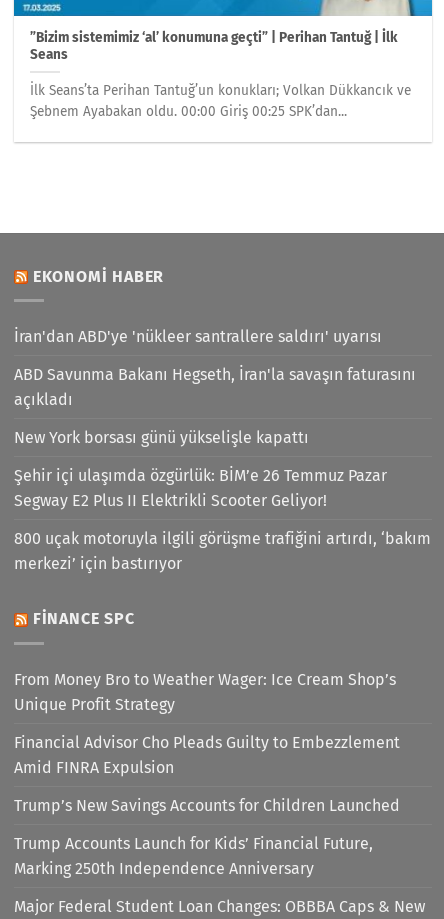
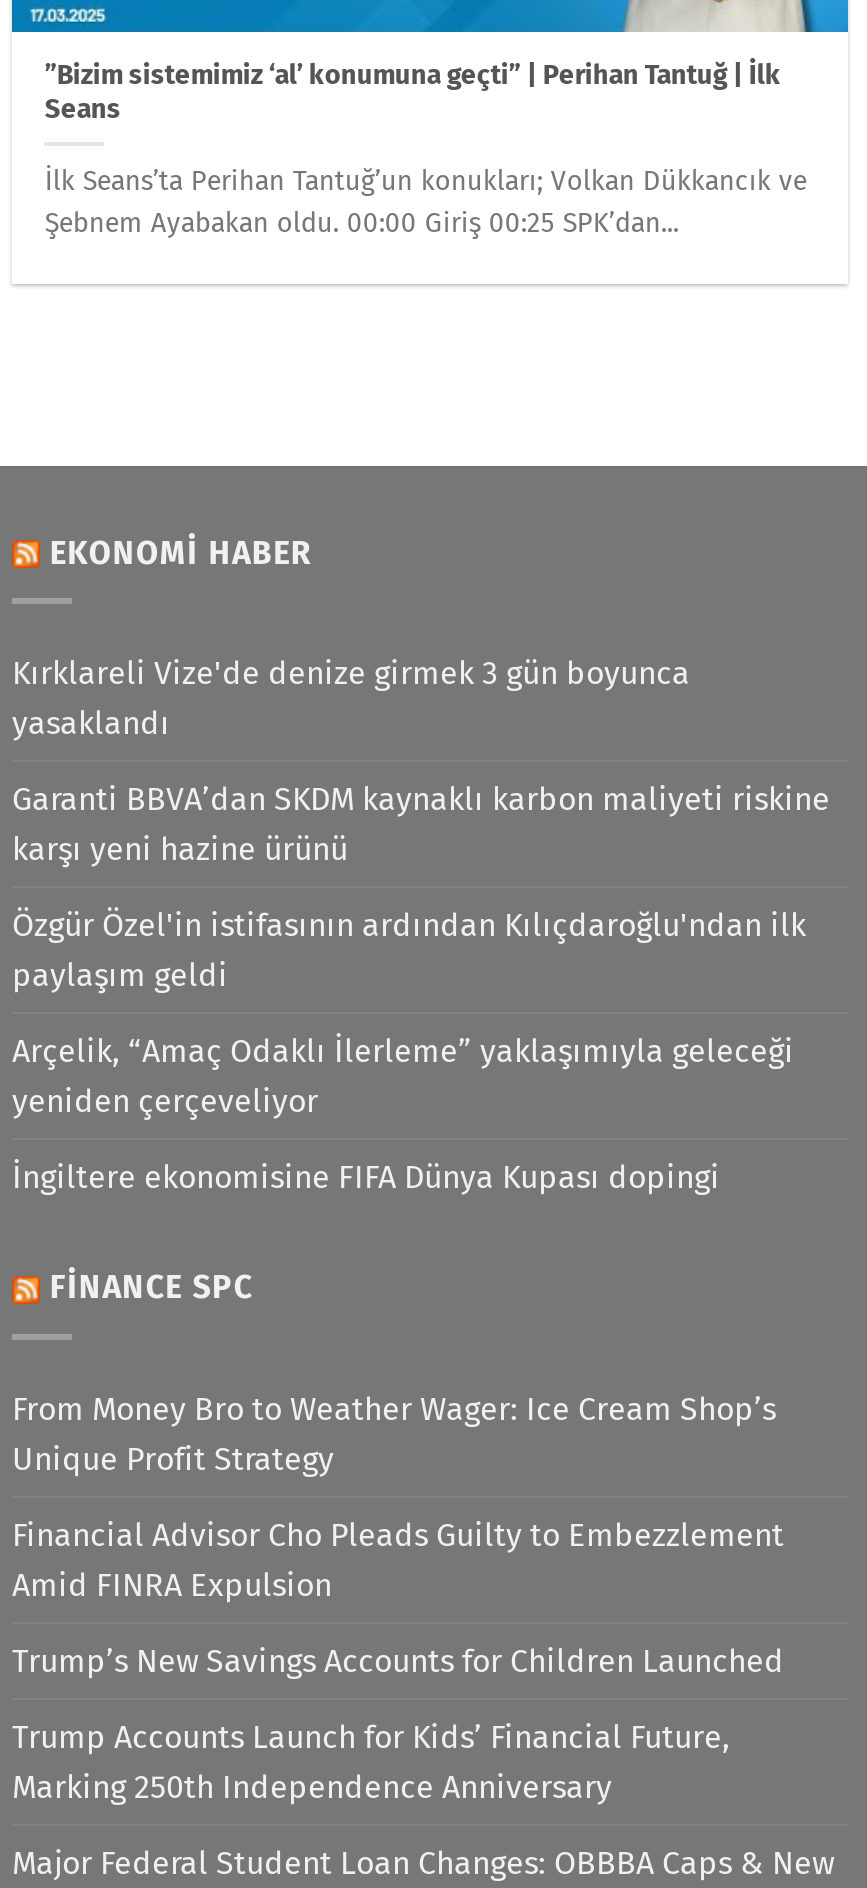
[14,327,382,346] İran'dan ABD'ye 'nükleer santrallere saldırı' uyarısı -> [12,654,690,742] Kırklareli Vize'de denize girmek 3 gün boyunca | yasaklandı
[14,365,416,409] ABD Savunma Bakanı Hegseth, İran'la savaşın faturasını | açıkladı -> [12,780,830,868] Garanti BBVA’dan SKDM kaynaklı karbon maliyeti riskine | karşı yeni hazine ürünü
[14,428,309,447] New York borsası günü yükselişle kapattı -> [12,906,806,994] Özgür Özel'in istifasının ardından Kılıçdaroğlu'ndan ilk | paylaşım geldi
[14,466,387,510] Şehir içi ulaşımda özgürlük: BİM’e 26 Temmuz Pazar | Segway E2 Plus II Elektrikli Scooter Geliyor! -> [12,1032,794,1120] Arçelik, “Amaç Odaklı İlerleme” yaklaşımıyla geleceği | yeniden çerçeveliyor
[14,529,431,573] 800 uçak motoruyla ilgili görüşme trafiğini artırdı, ‘bakım | merkezi’ için bastırıyor -> [12,1158,720,1196] İngiltere ekonomisine FIFA Dünya Kupası dopingi

